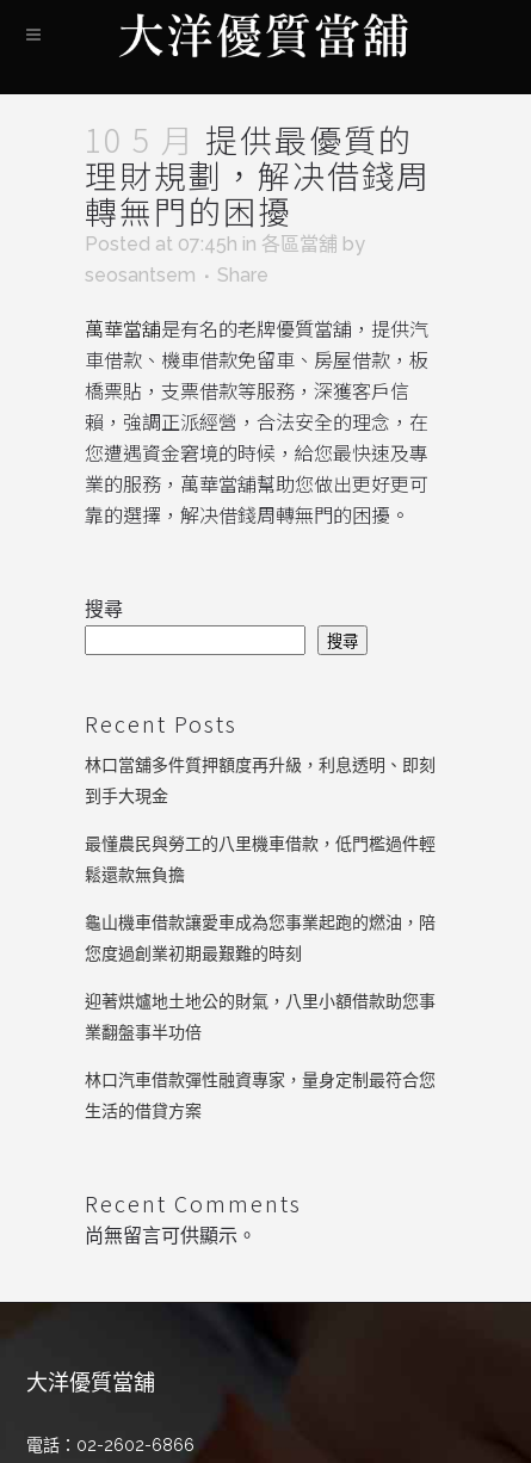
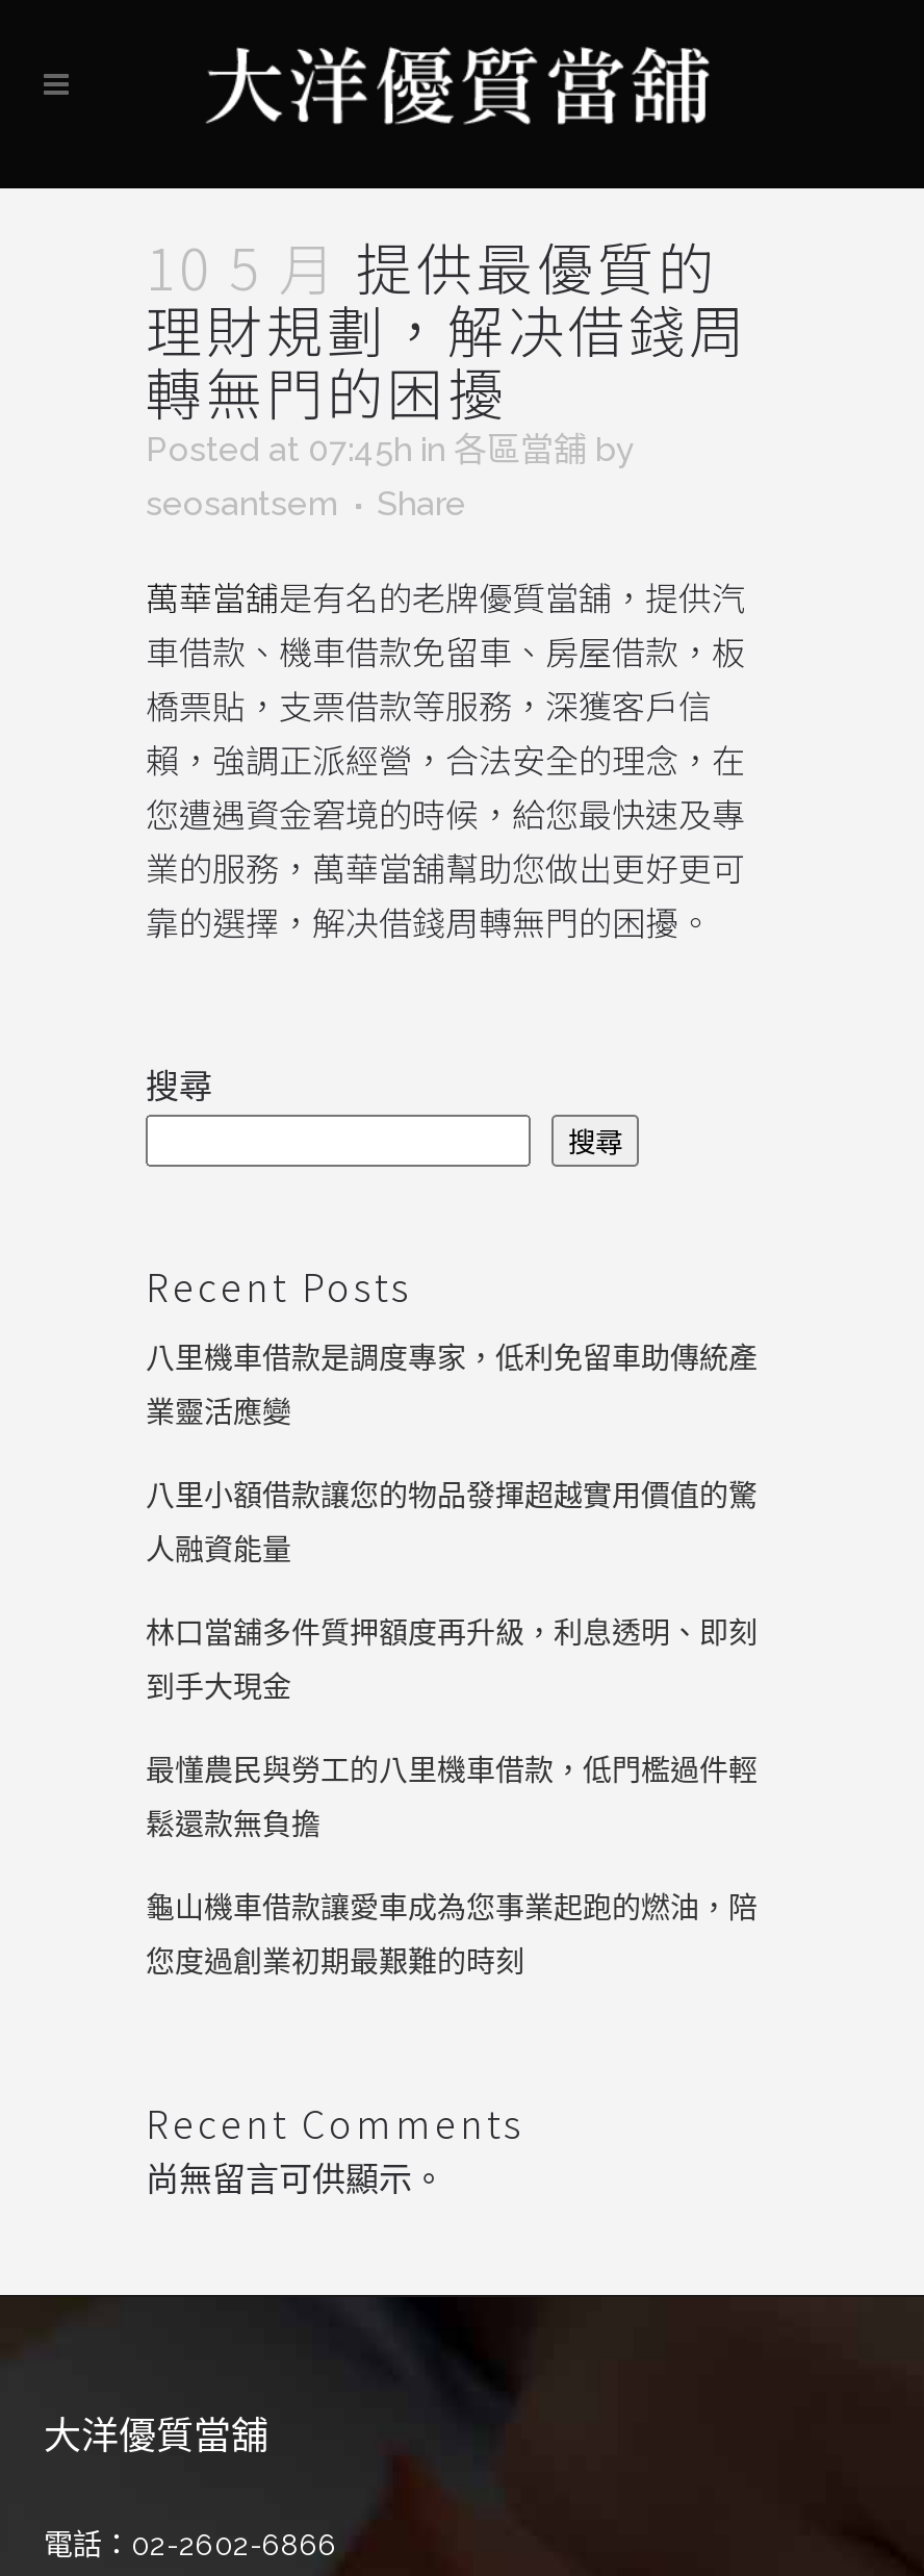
none -> [146,1342,758,1566] 八里機車借款是調度專家，低利免留車助傳統產 | 業靈活應變 | 八里小額借款讓您的物品發揮超越實用價值的驚 | 人融資能量
moved [85,755,436,963] -> [146,1616,758,1979]: 林口當舖多件質押額度再升級，利息透明、即刻 | 到手大現金 | 最懂農民與勞工的八里機車借款，低門檻過件輕 | 鬆還款無負擔 | 龜山機車借款讓愛車成為您事業起跑的燃油，陪 | 您度過創業初期最艱難的時刻
[85,992,436,1121] 迎著烘爐地土地公的財氣，八里小額借款助您事 | 業翻盤事半功倍 | 林口汽車借款彈性融資專家，量身定制最符合您 | 生活的借貸方案 -> none

